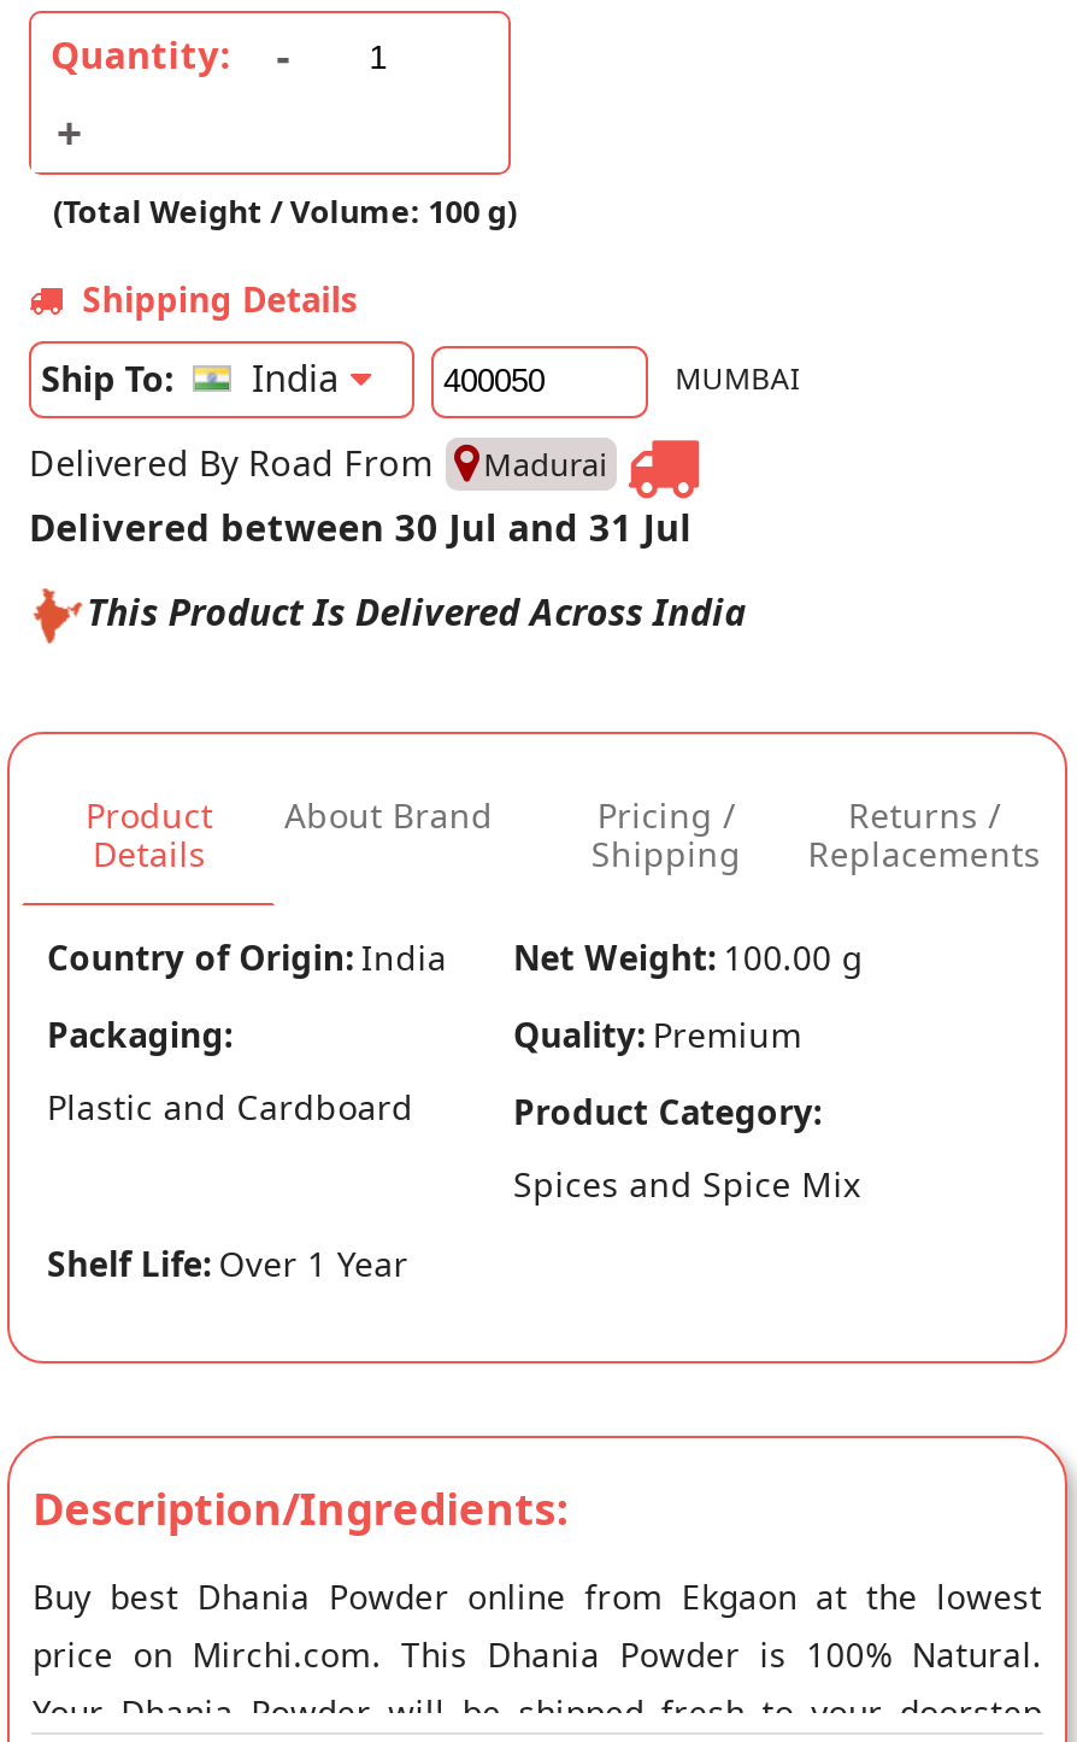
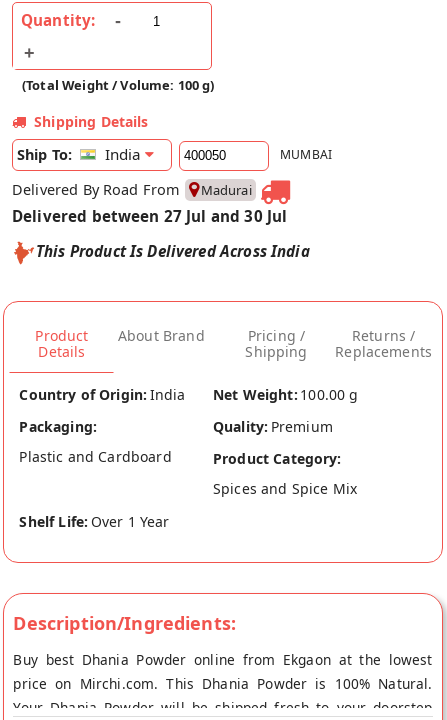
[29,503,692,551] Delivered between 30 Jul and 31 Jul -> [12,206,287,226] Delivered between 27 Jul and 30 Jul

